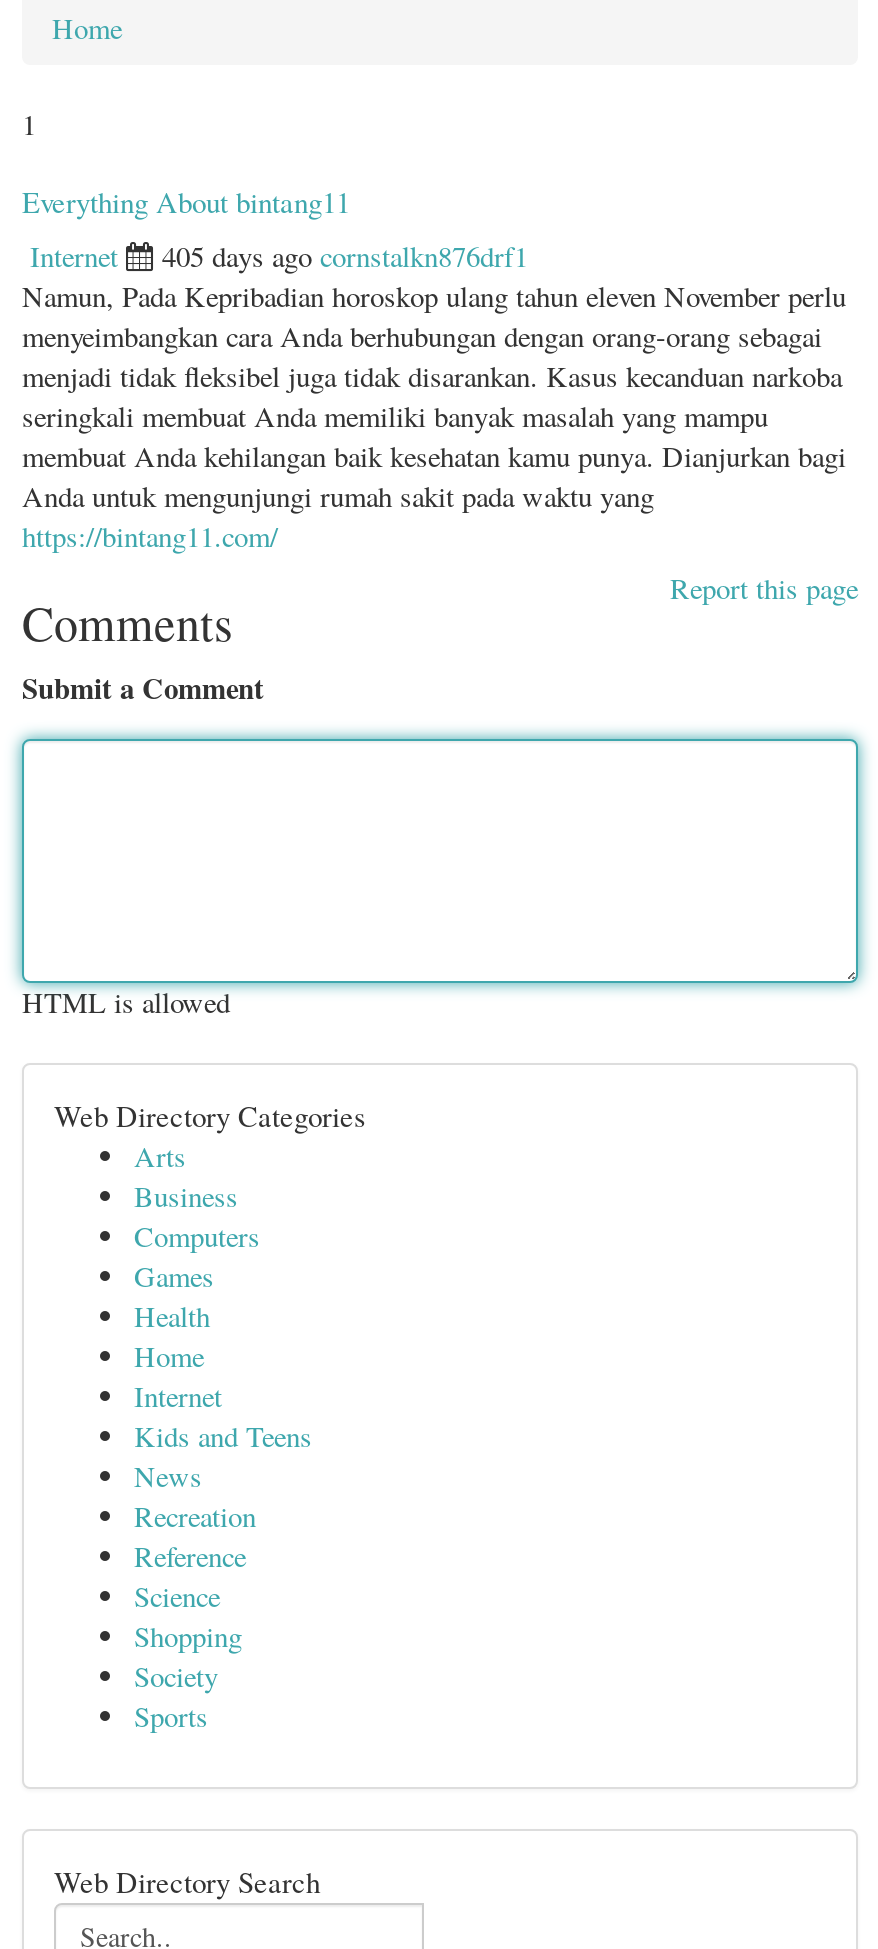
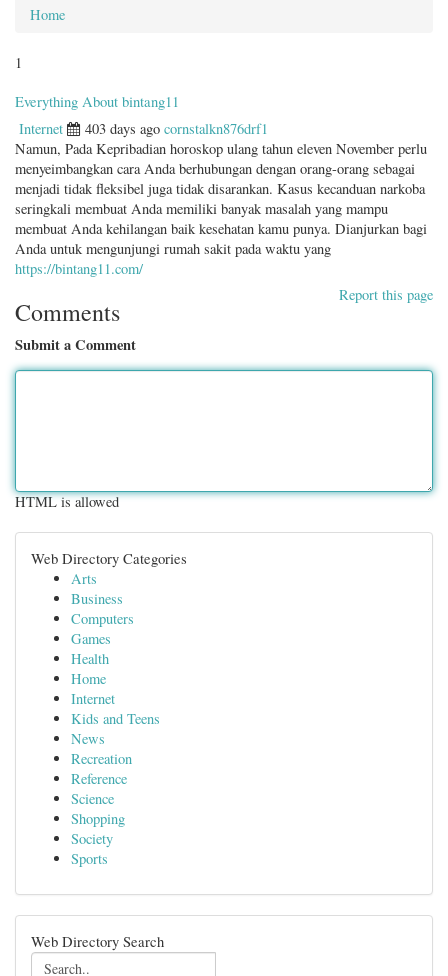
[162,237,528,275] 405 days ago cornstalkn876drf1 -> [85,119,268,138] 403 days ago cornstalkn876drf1

